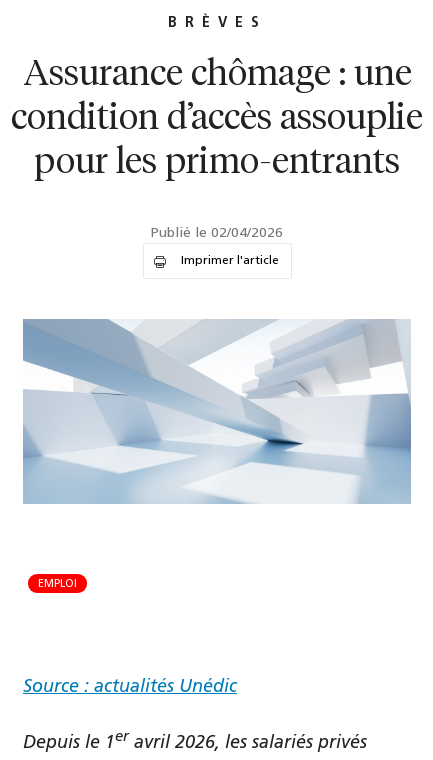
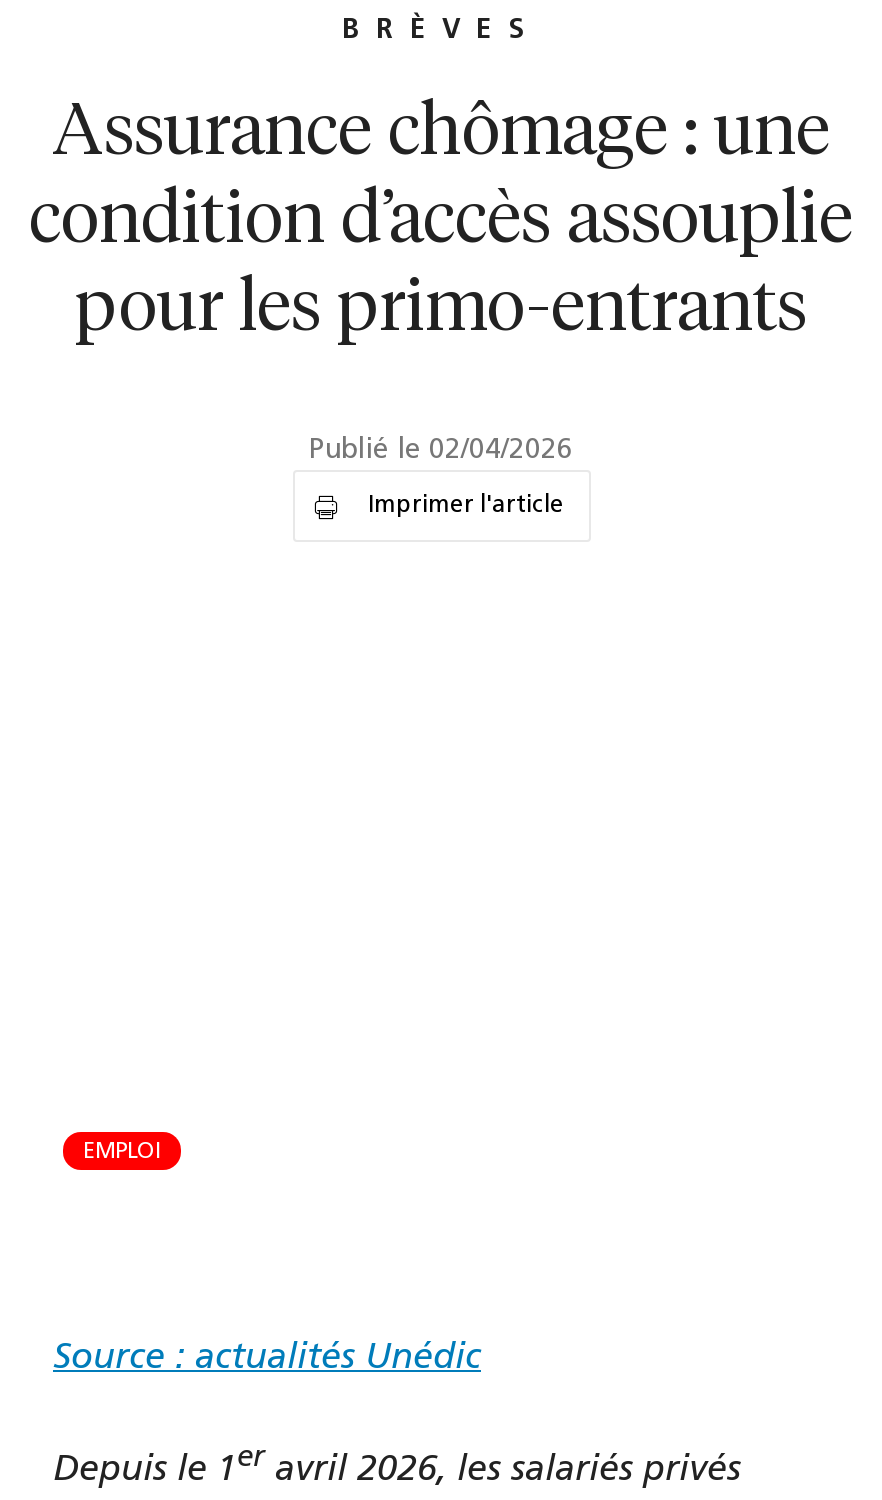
[22,318,412,505] [image] -> none

